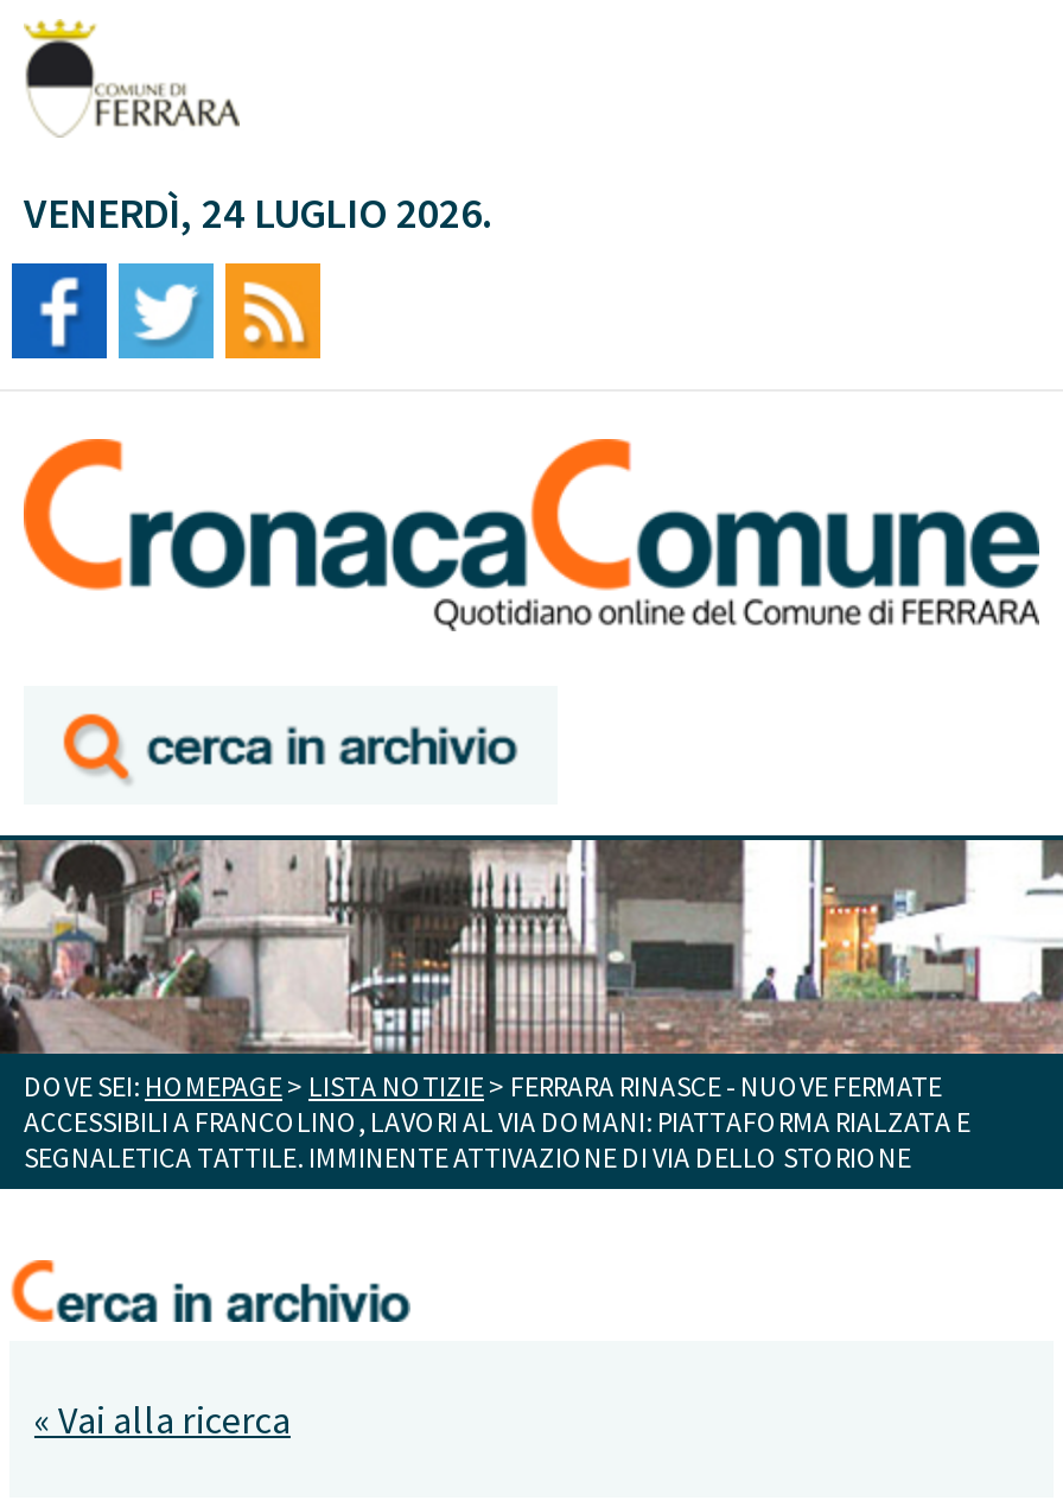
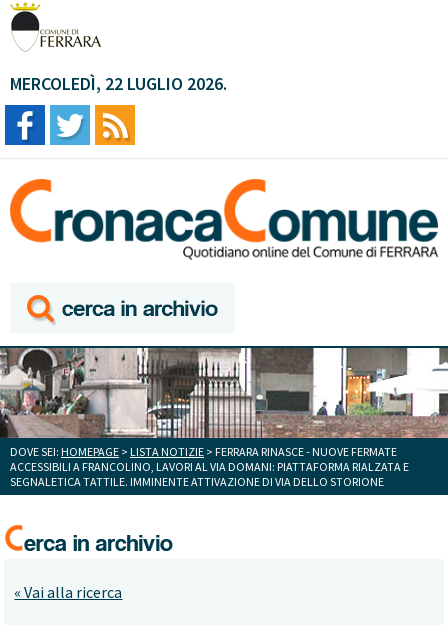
[24,185,491,240] VENERDÌ, 24 LUGLIO 2026. -> [10,72,227,95] MERCOLEDÌ, 22 LUGLIO 2026.

